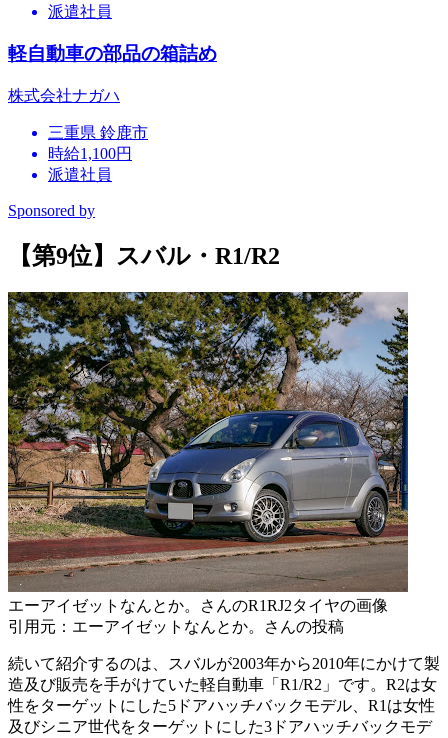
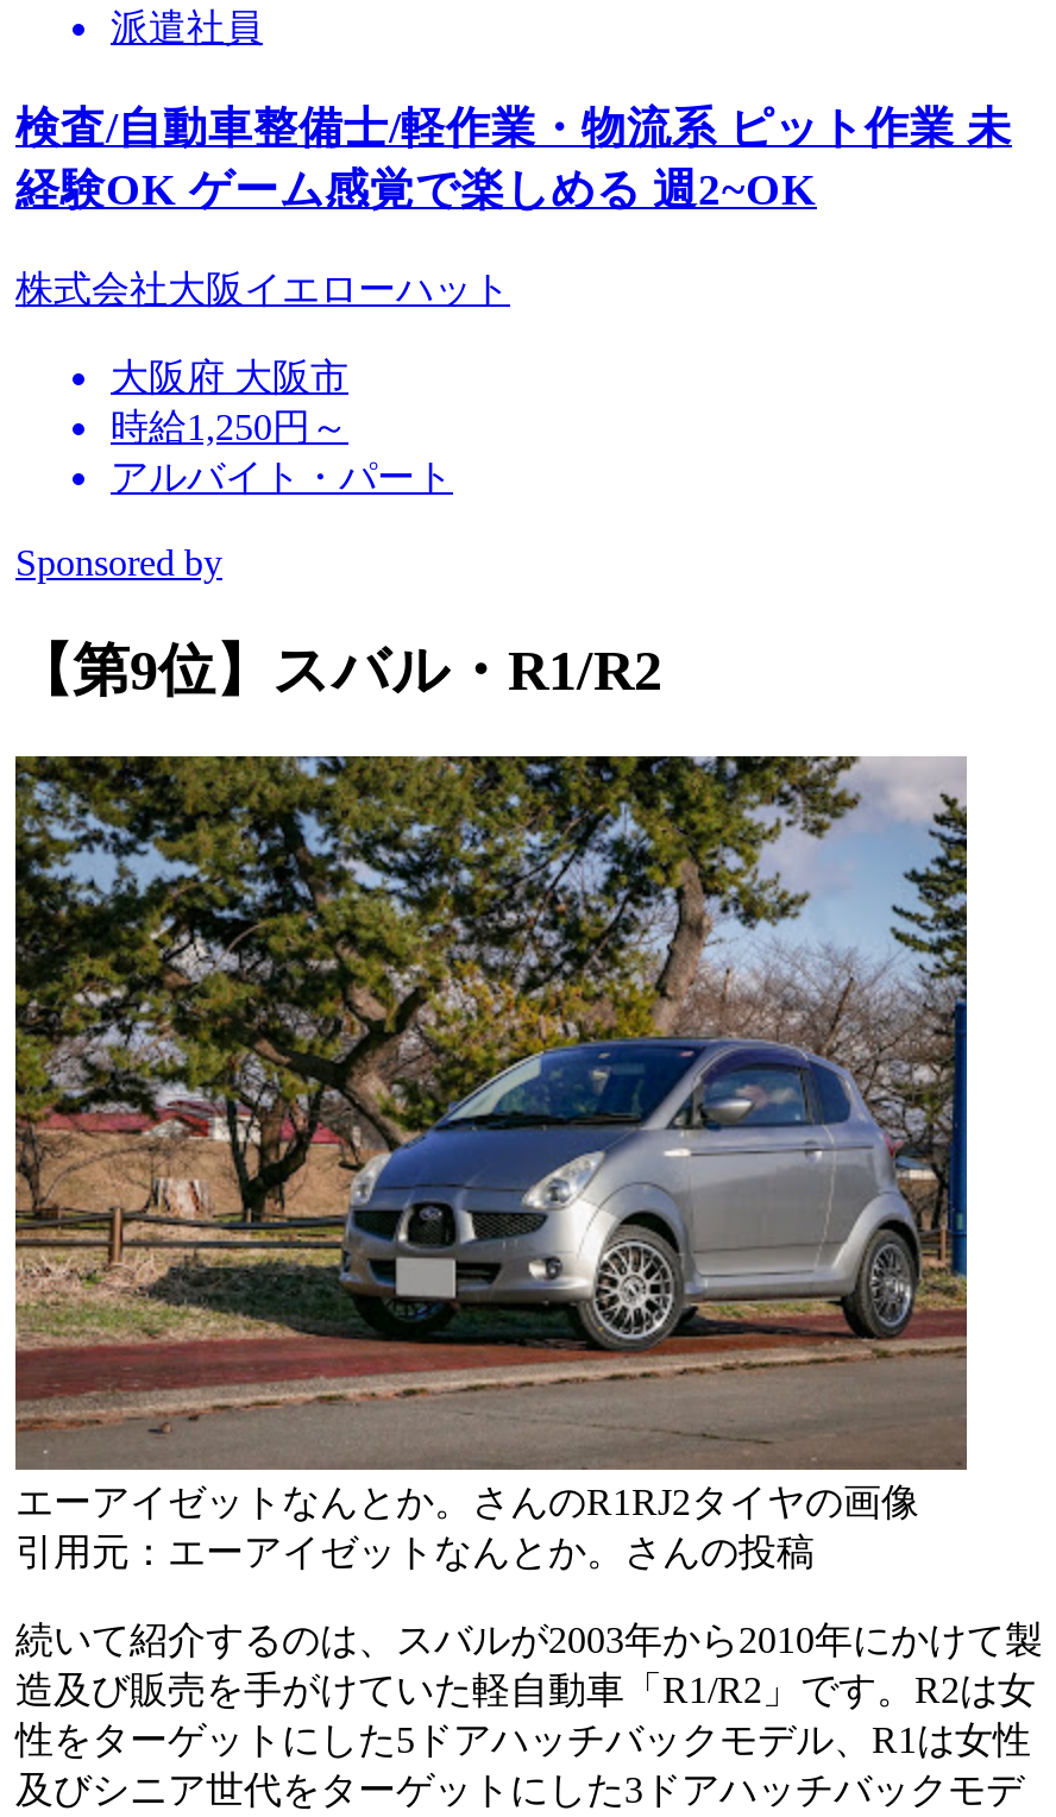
[8,43,217,64] 軽自動車の部品の箱詰め -> [15,103,1012,215] 検査/自動車整備士/軽作業・物流系 ピット作業 未 | 経験OK ゲーム感覚で楽しめる 週2~OK
[8,87,120,104] 株式会社ナガハ -> [15,269,510,309] 株式会社大阪イエローハット
[48,124,148,183] 三重県 鈴鹿市 | 時給1,100円 | 派遣社員 -> [111,357,453,497] 大阪府 大阪市 | 時給1,250円～ | アルバイト・パート

